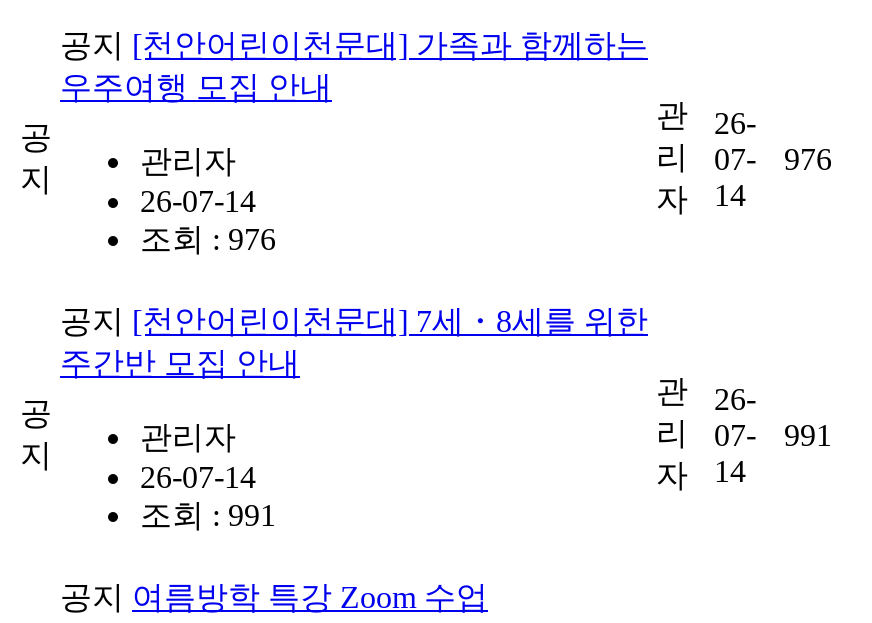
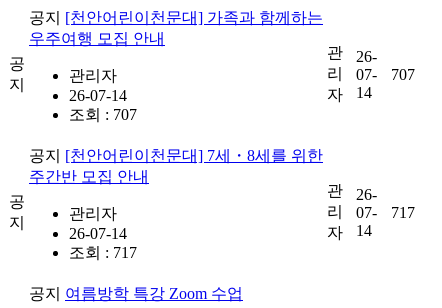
[656,140,832,176] 리 07- 976 -> [327,65,415,83] 리 07- 707
[140,222,276,256] 조회 : 976 -> [69,106,137,123] 조회 : 707
[656,416,832,452] 리 07- 991 -> [327,203,415,221] 리 07- 717
[140,498,276,532] 조회 : 991 -> [69,244,137,261] 조회 : 717

